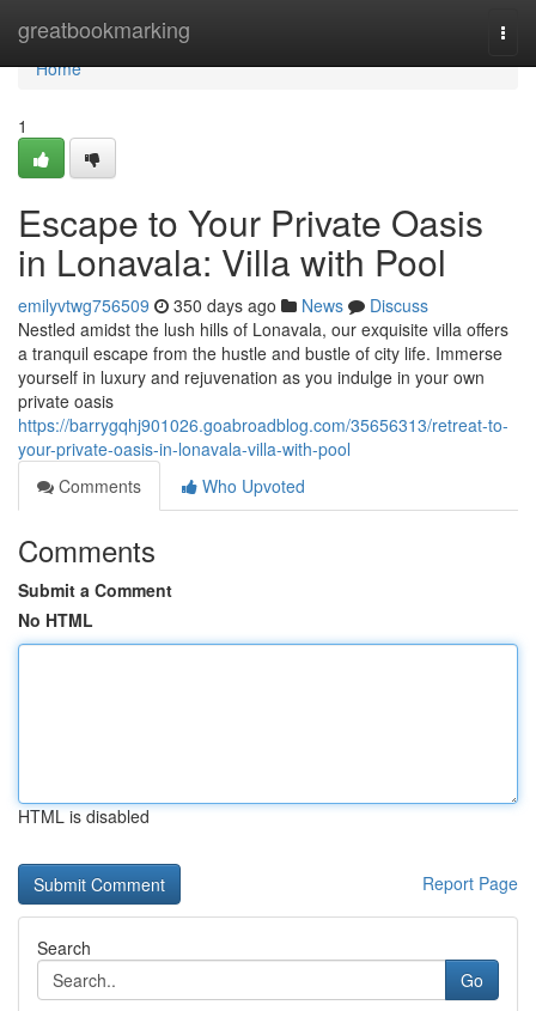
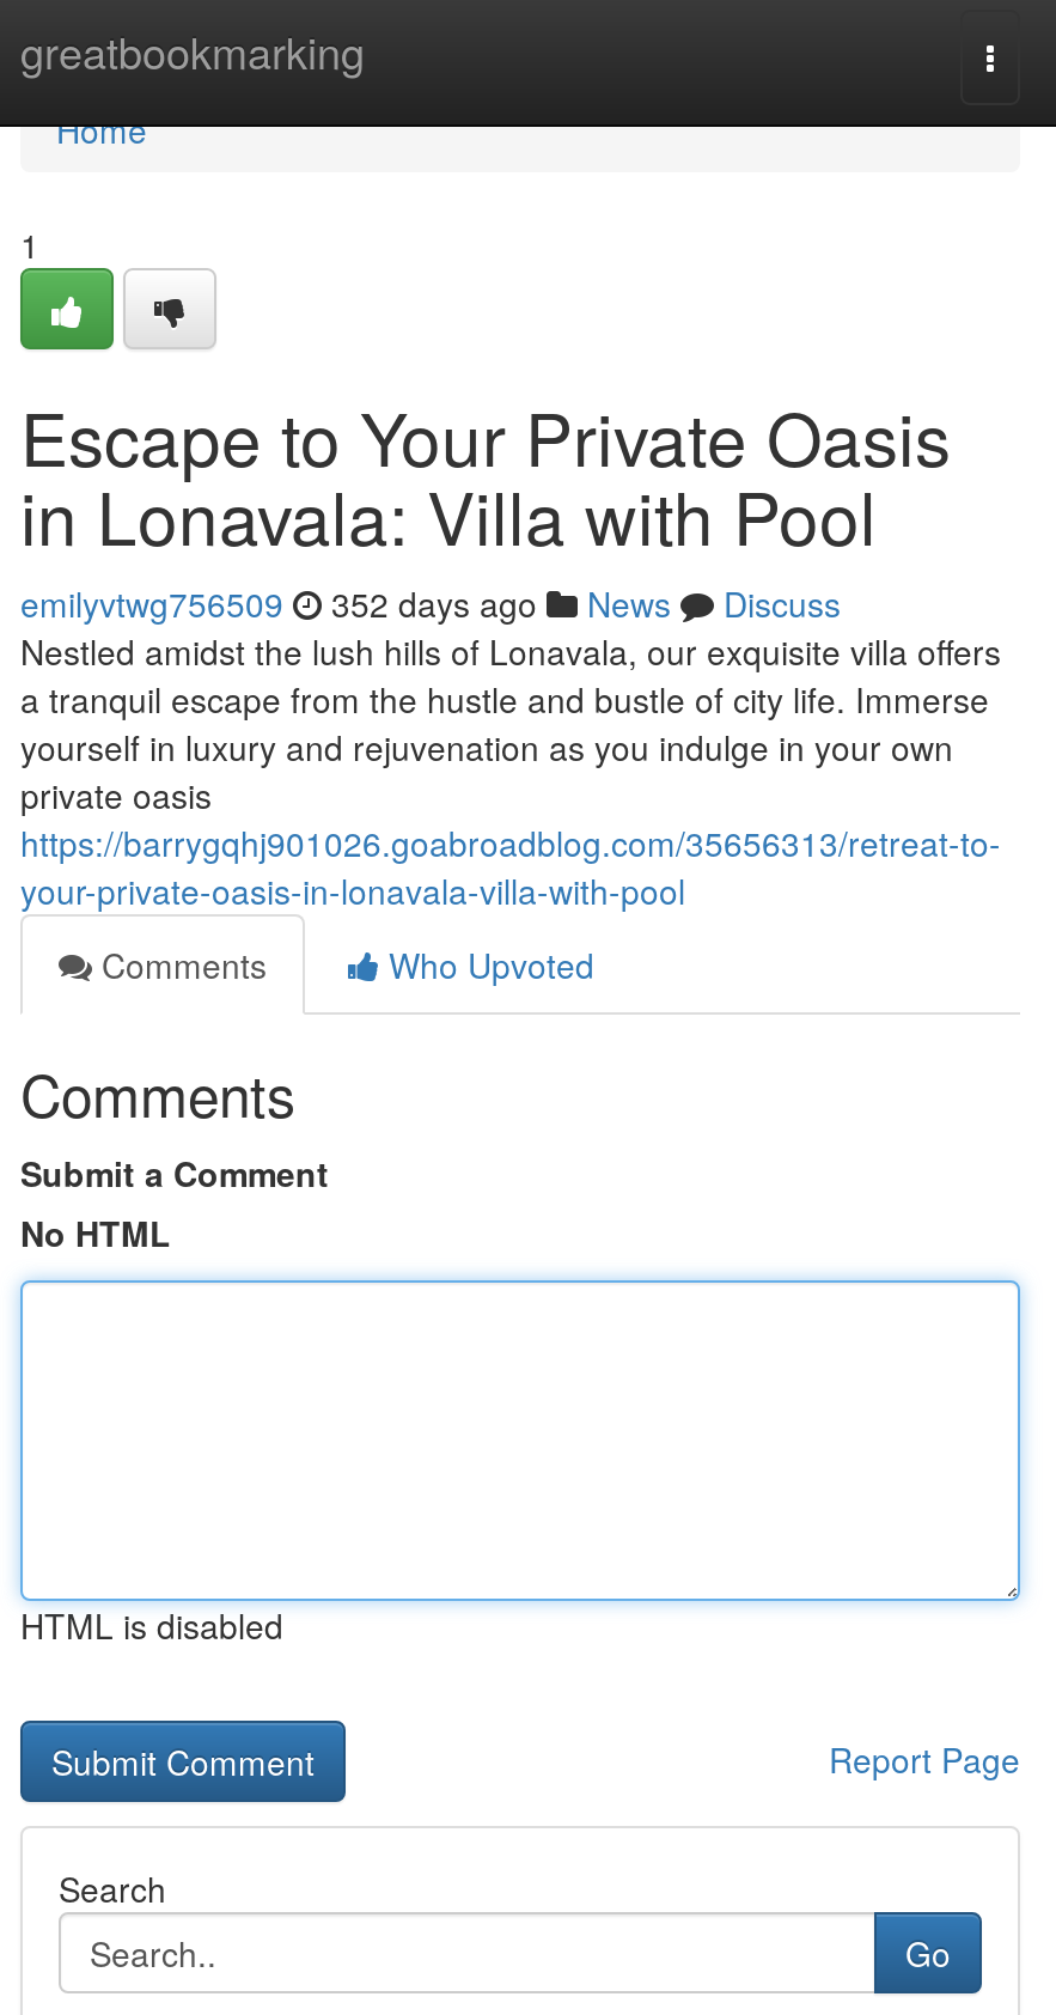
[18,293,428,317] emilyvtwg756509 350 days ago News Discuss -> [20,579,841,627] emilyvtwg756509 352 days ago News Discuss

